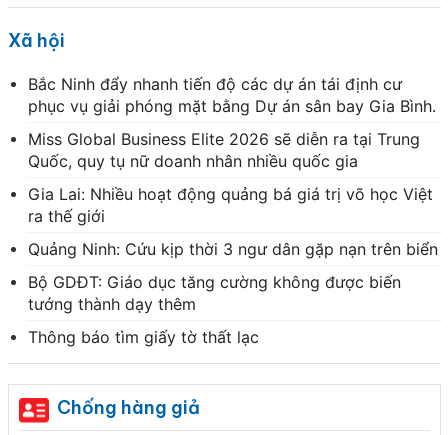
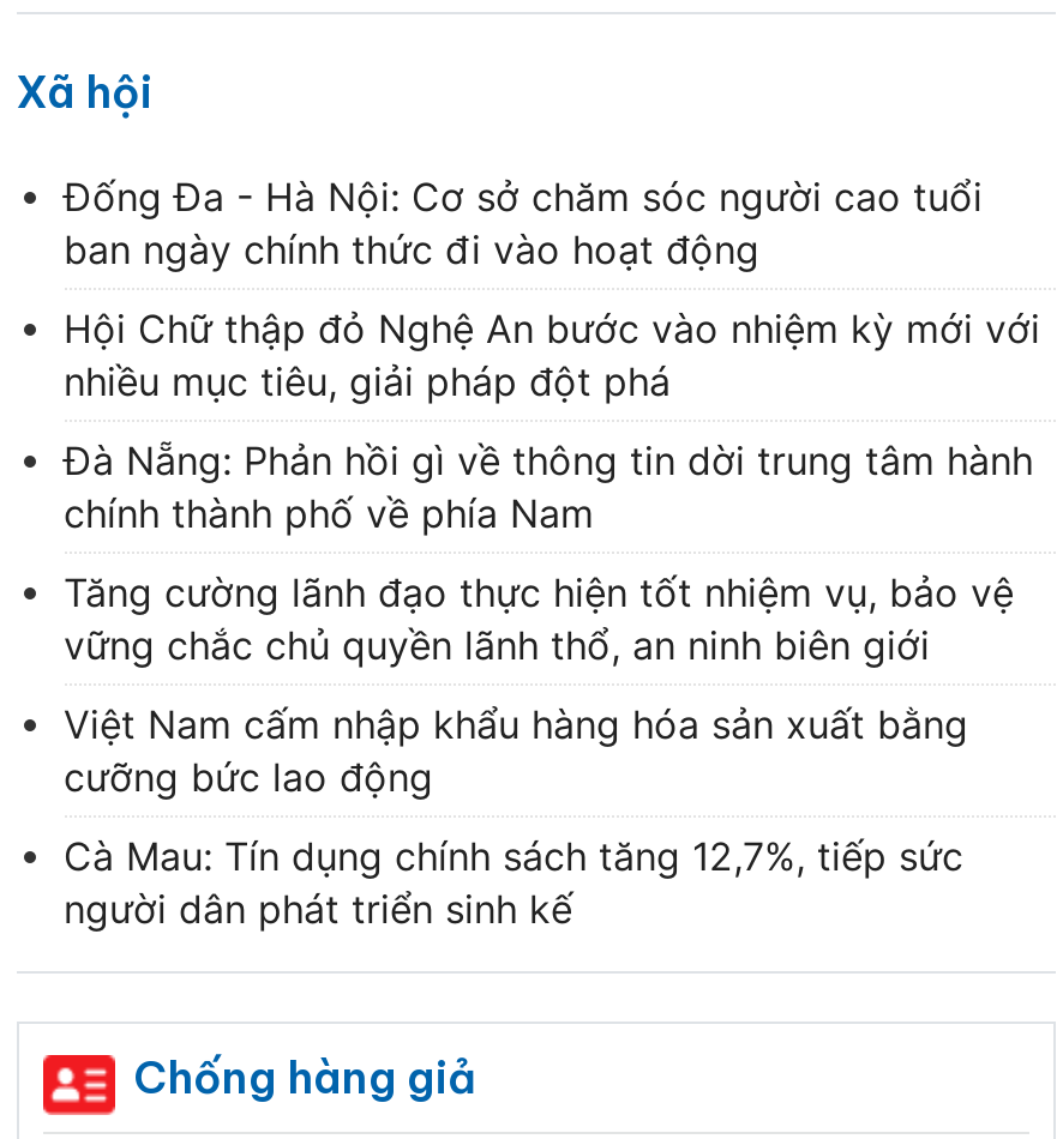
[27,74,435,116] Bắc Ninh đẩy nhanh tiến độ các dự án tái định cư | phục vụ giải phóng mặt bằng Dự án sân bay Gia Bình. -> [64,173,983,274] Đống Đa - Hà Nội: Cơ sở chăm sóc người cao tuổi | ban ngày chính thức đi vào hoạt động
[27,129,419,171] Miss Global Business Elite 2026 sẽ diễn ra tại Trung | Quốc, quy tụ nữ doanh nhân nhiều quốc gia -> [64,305,1040,406] Hội Chữ thập đỏ Nghệ An bước vào nhiệm kỳ mới với | nhiều mục tiêu, giải pháp đột phá
[27,184,432,226] Gia Lai: Nhiều hoạt động quảng bá giá trị võ học Việt | ra thế giới -> [64,437,1033,538] Đà Nẵng: Phản hồi gì về thông tin dời trung tâm hành | chính thành phố về phía Nam
[27,239,437,259] Quảng Ninh: Cứu kịp thời 3 ngư dân gặp nạn trên biển -> [64,569,1014,670] Tăng cường lãnh đạo thực hiện tốt nhiệm vụ, bảo vệ | vững chắc chủ quyền lãnh thổ, an ninh biên giới
[27,272,400,314] Bộ GDĐT: Giáo dục tăng cường không được biến | tướng thành dạy thêm -> [64,701,968,802] Việt Nam cấm nhập khẩu hàng hóa sản xuất bằng | cưỡng bức lao động
[27,327,258,347] Thông báo tìm giấy tờ thất lạc -> [64,833,963,934] Cà Mau: Tín dụng chính sách tăng 12,7%, tiếp sức | người dân phát triển sinh kế

